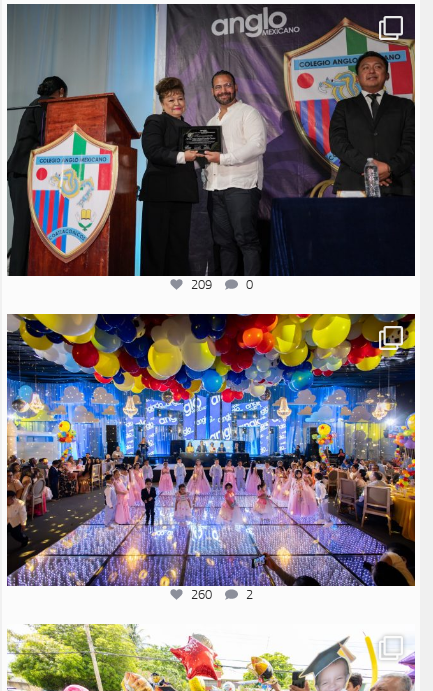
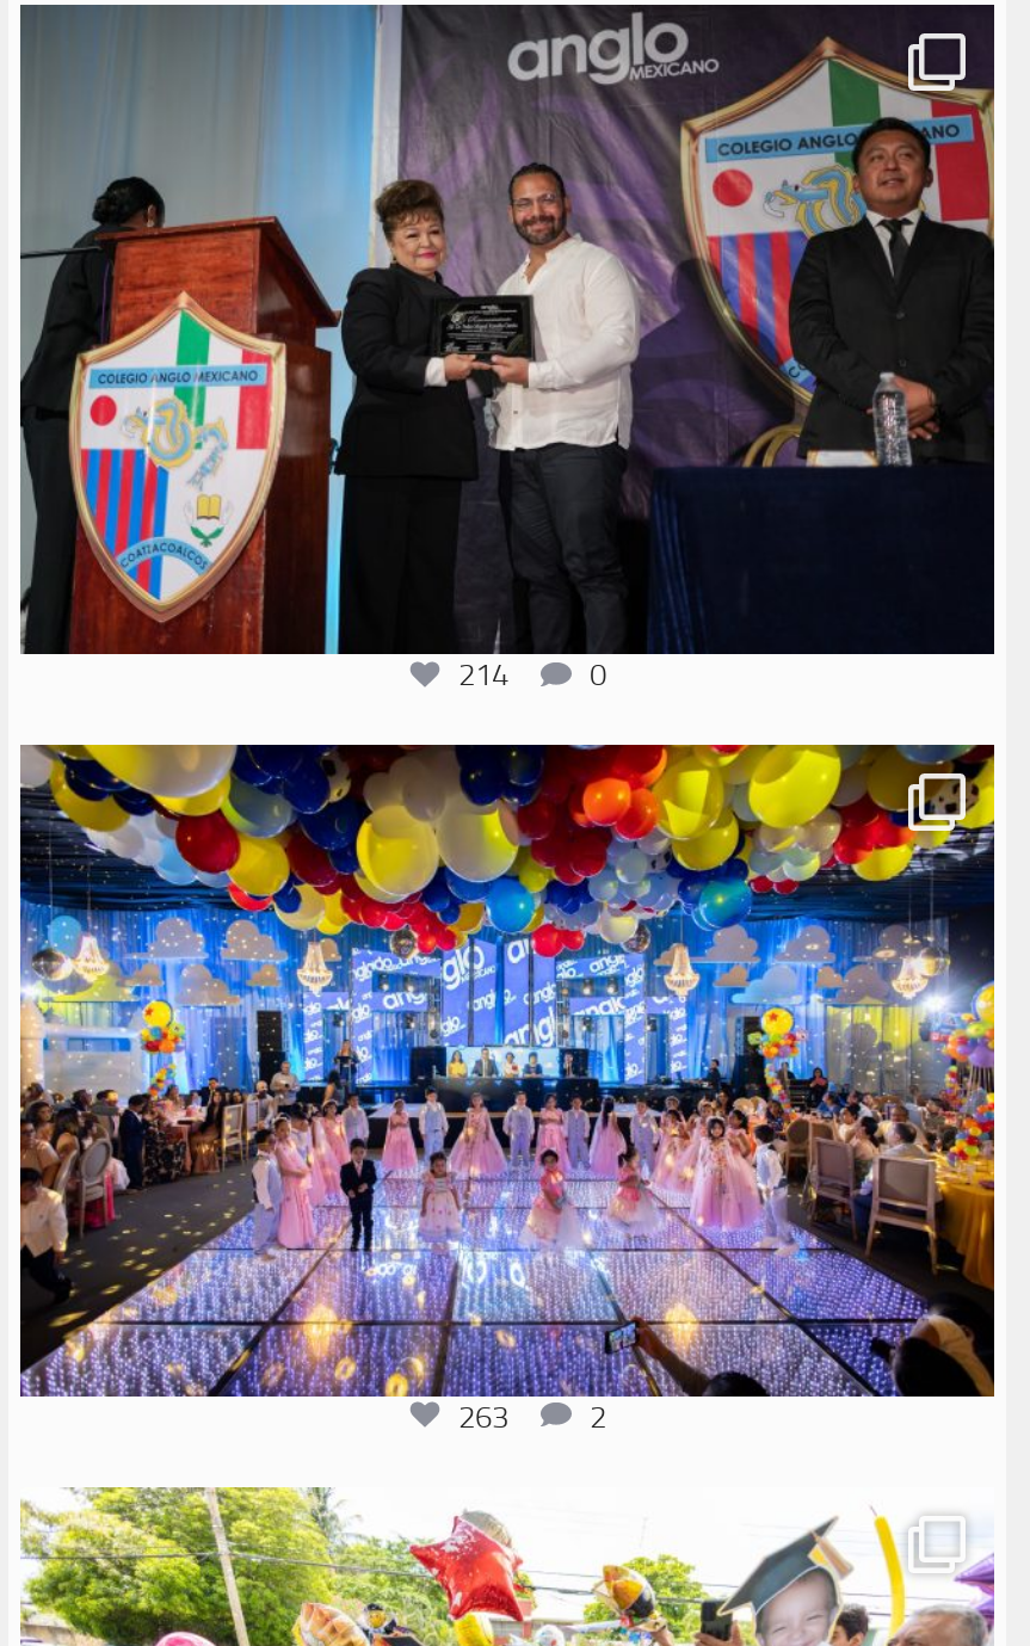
[190,277,214,292] 209 -> [458,658,516,693] 214
[190,587,214,602] 260 -> [458,1398,516,1434] 263

